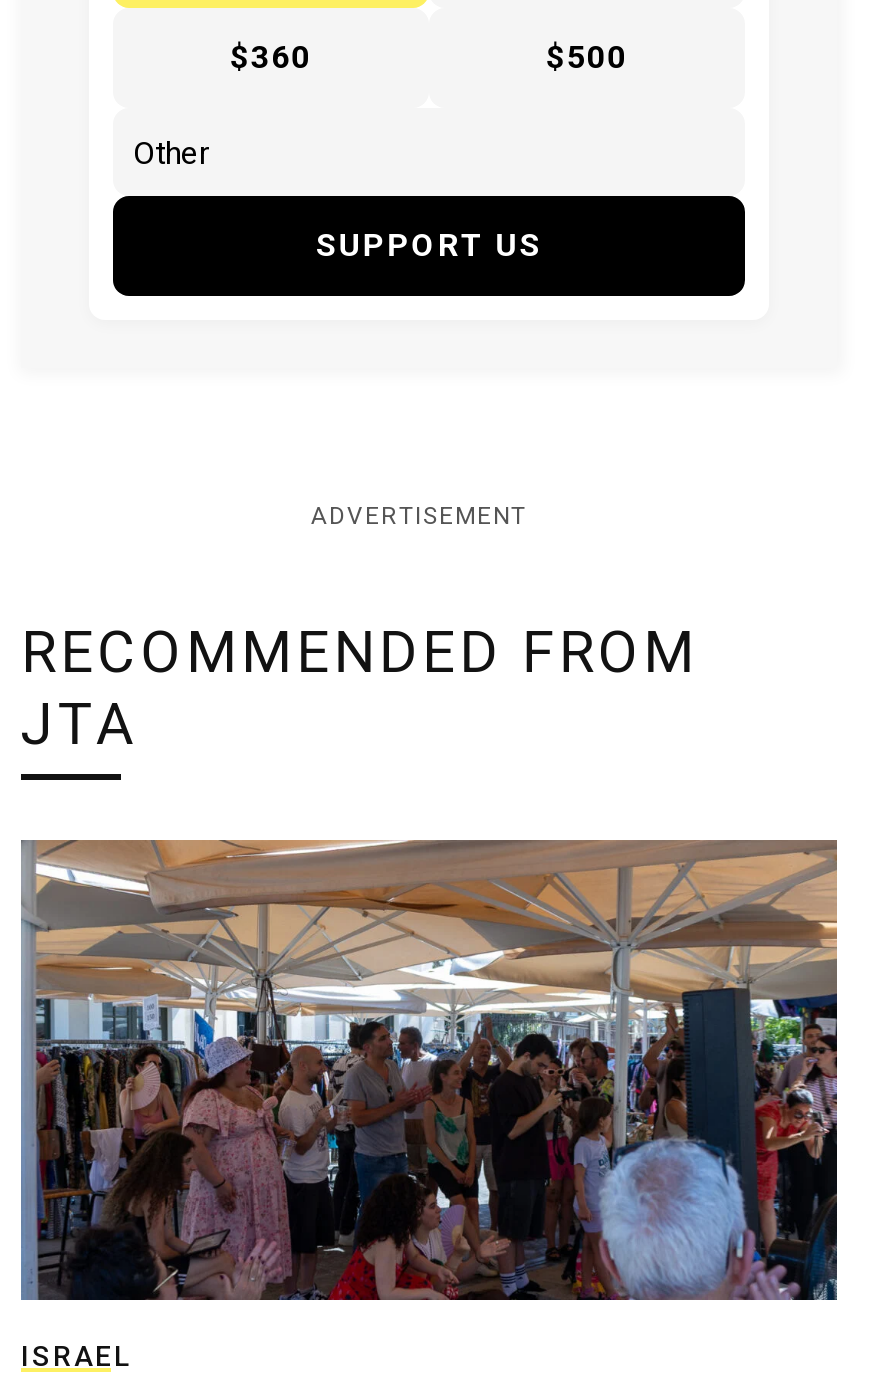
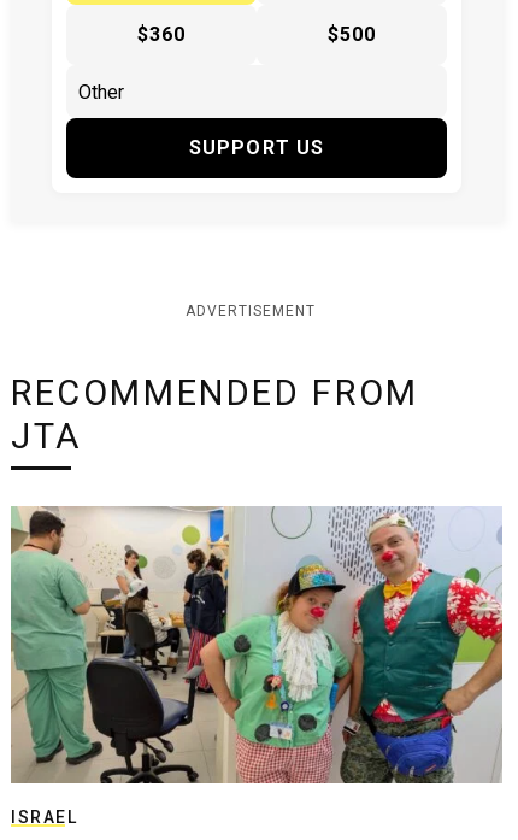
[21,838,839,1302] [image] -> [11,506,504,785] [image]

